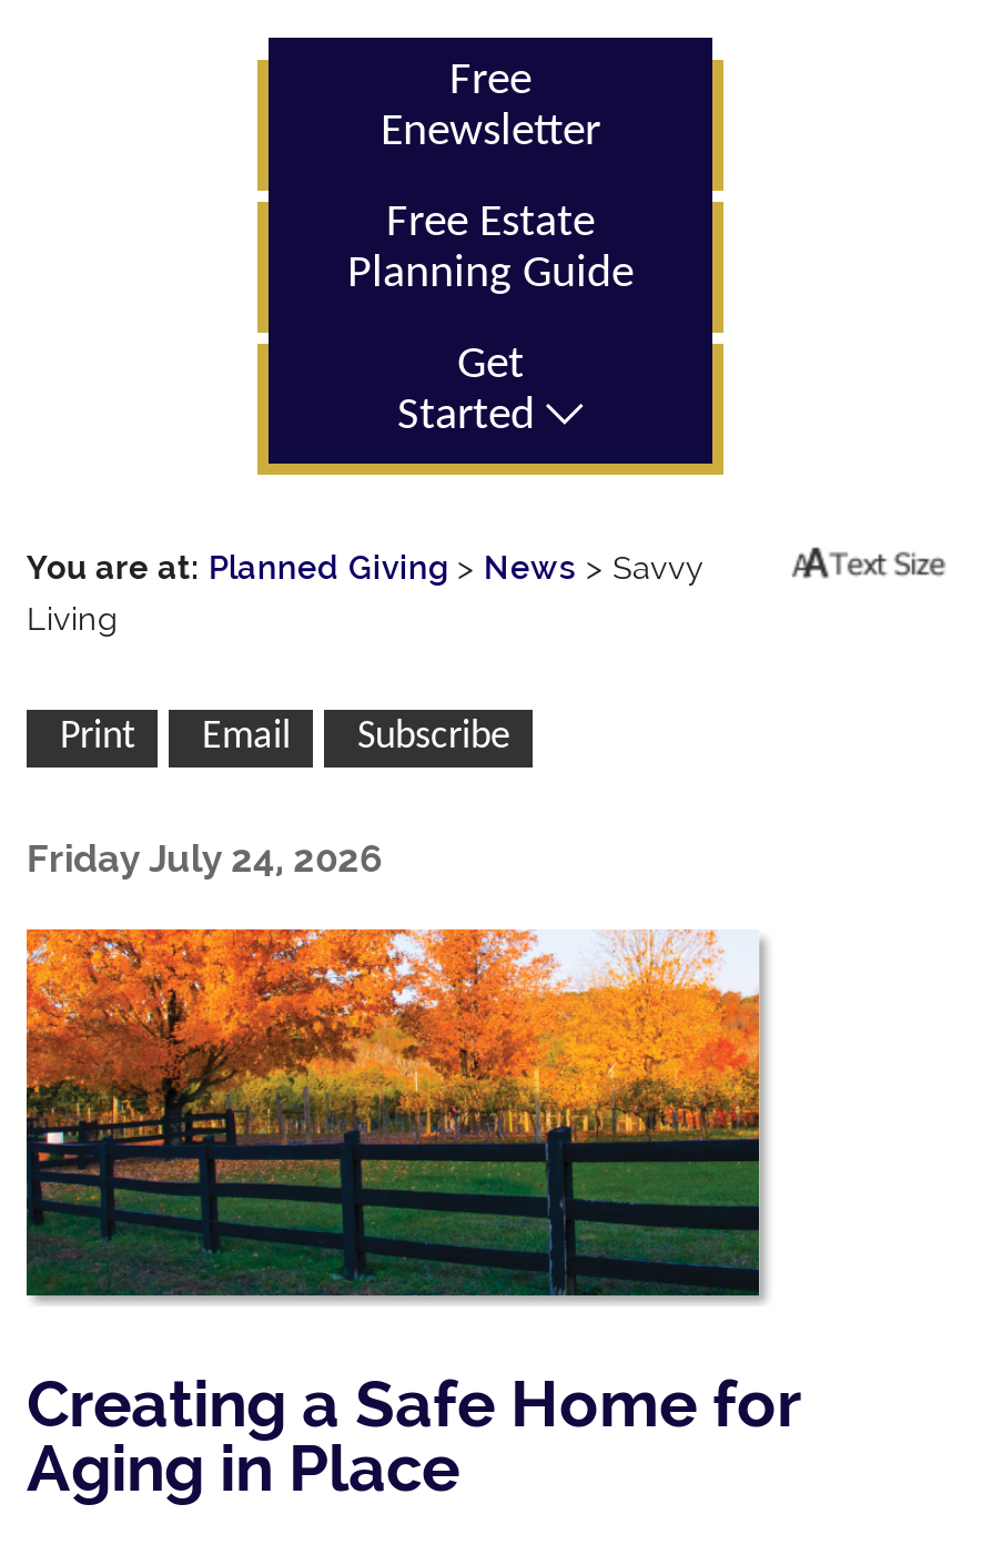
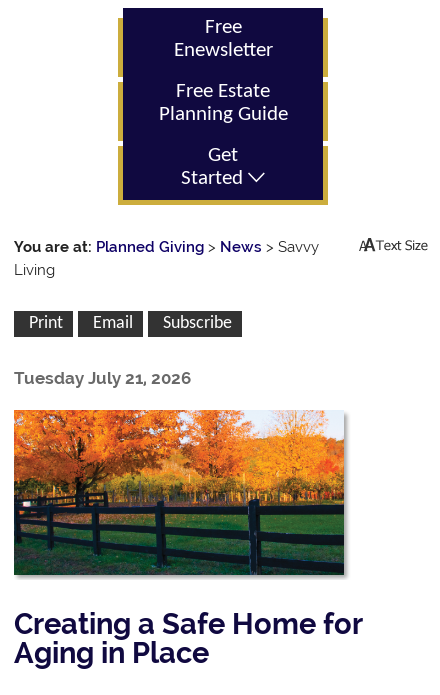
[27,836,382,880] Friday July 24, 2026 -> [14,368,191,388] Tuesday July 21, 2026

